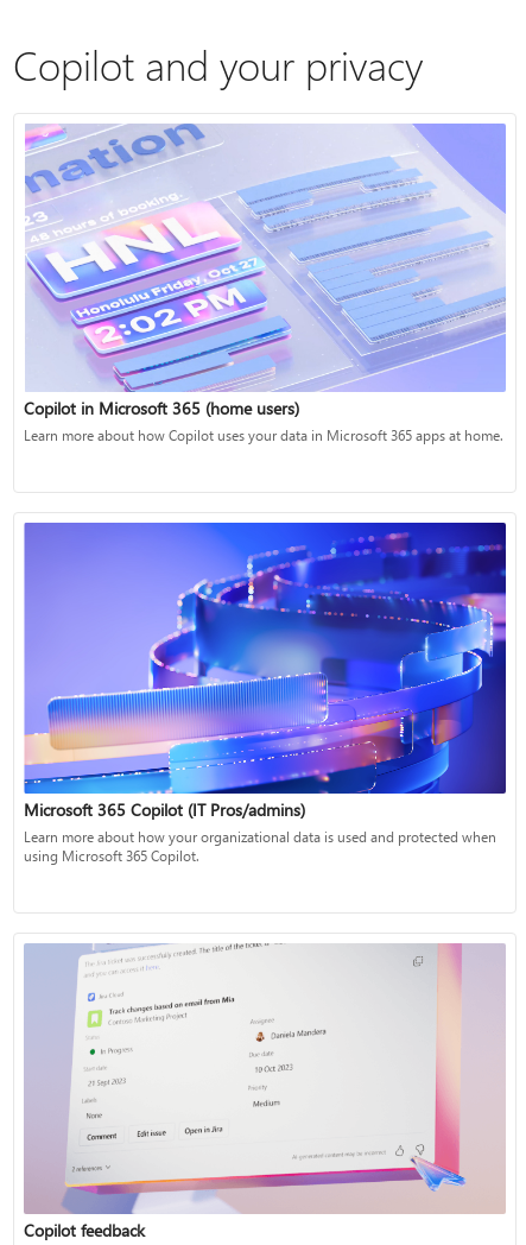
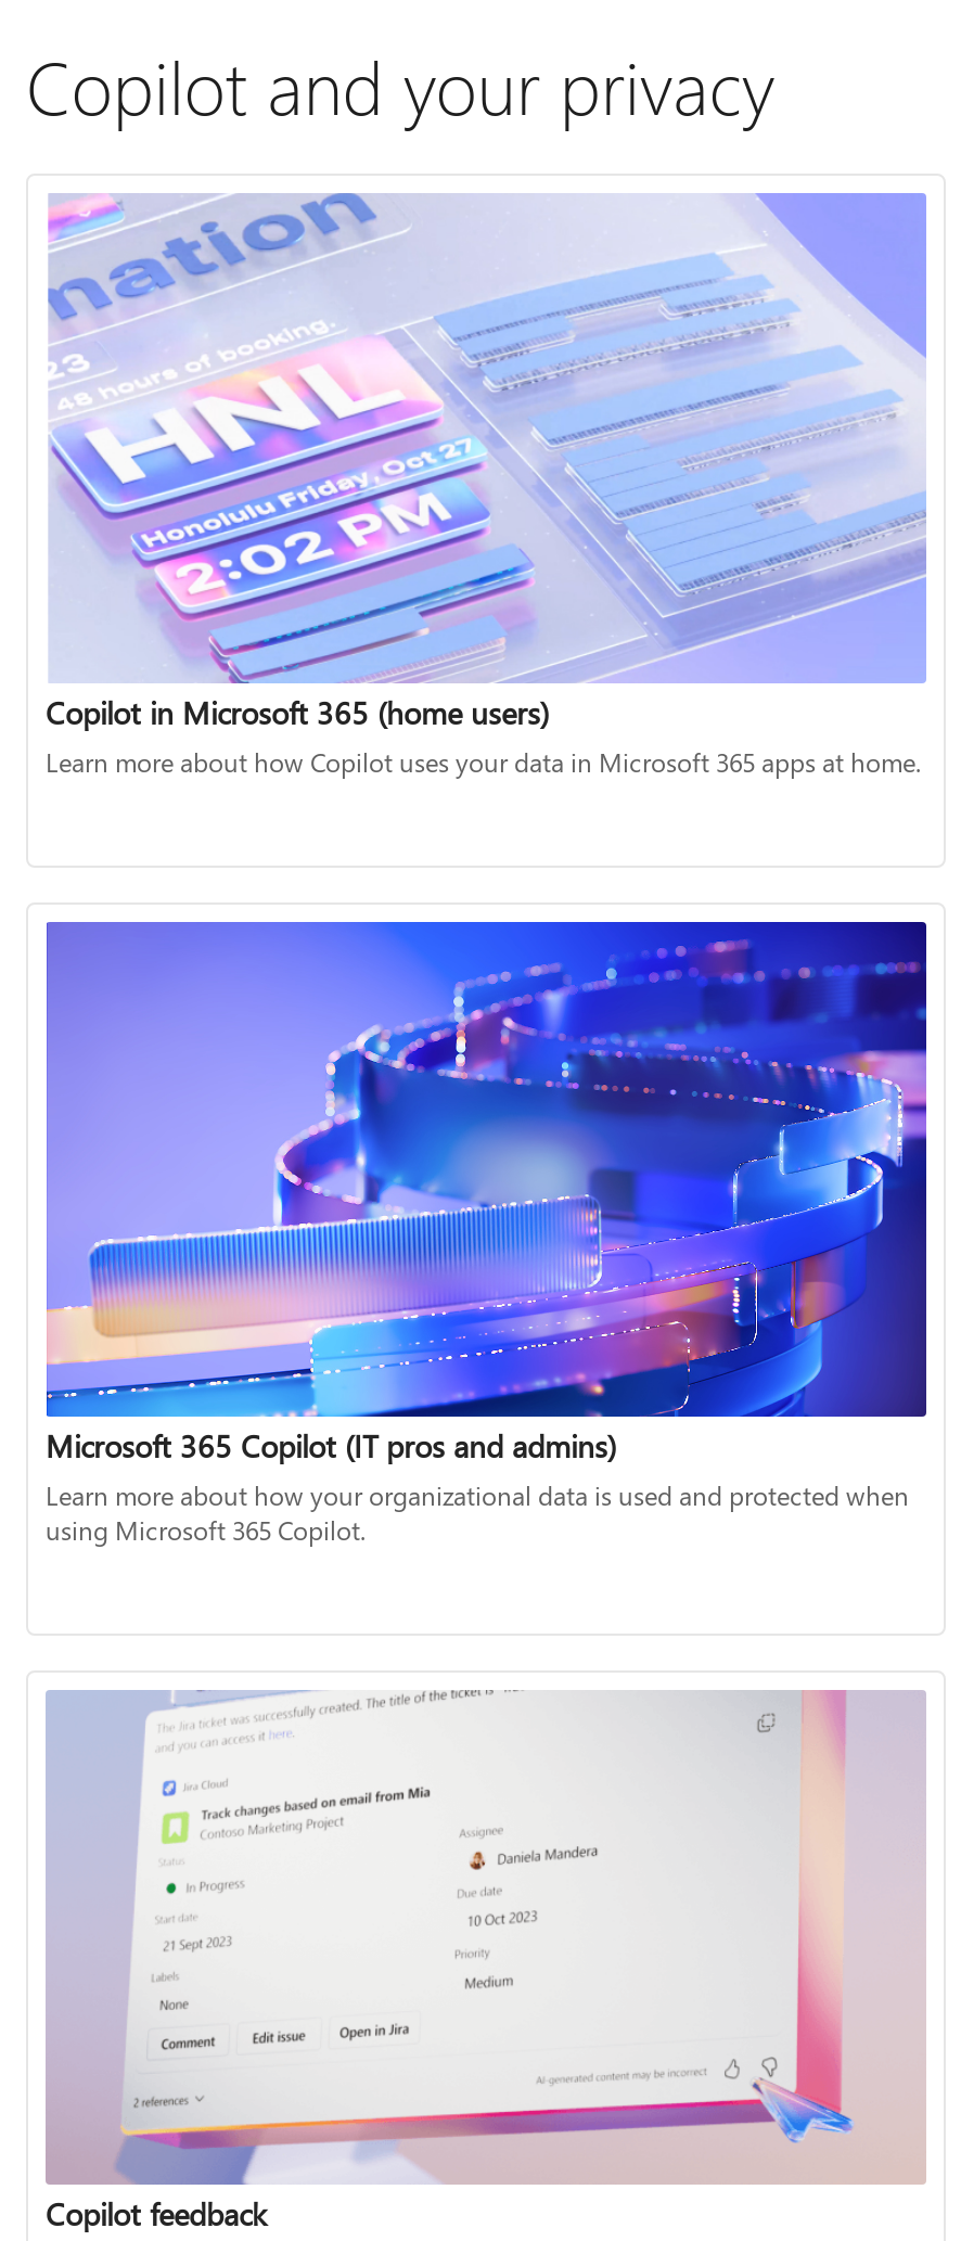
[24,798,305,821] Microsoft 365 Copilot (IT Pros/admins) -> [46,1425,616,1467] Microsoft 365 Copilot (IT pros and admins)

